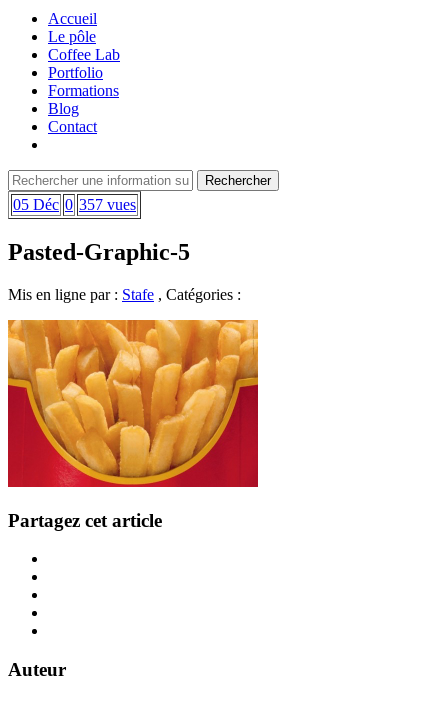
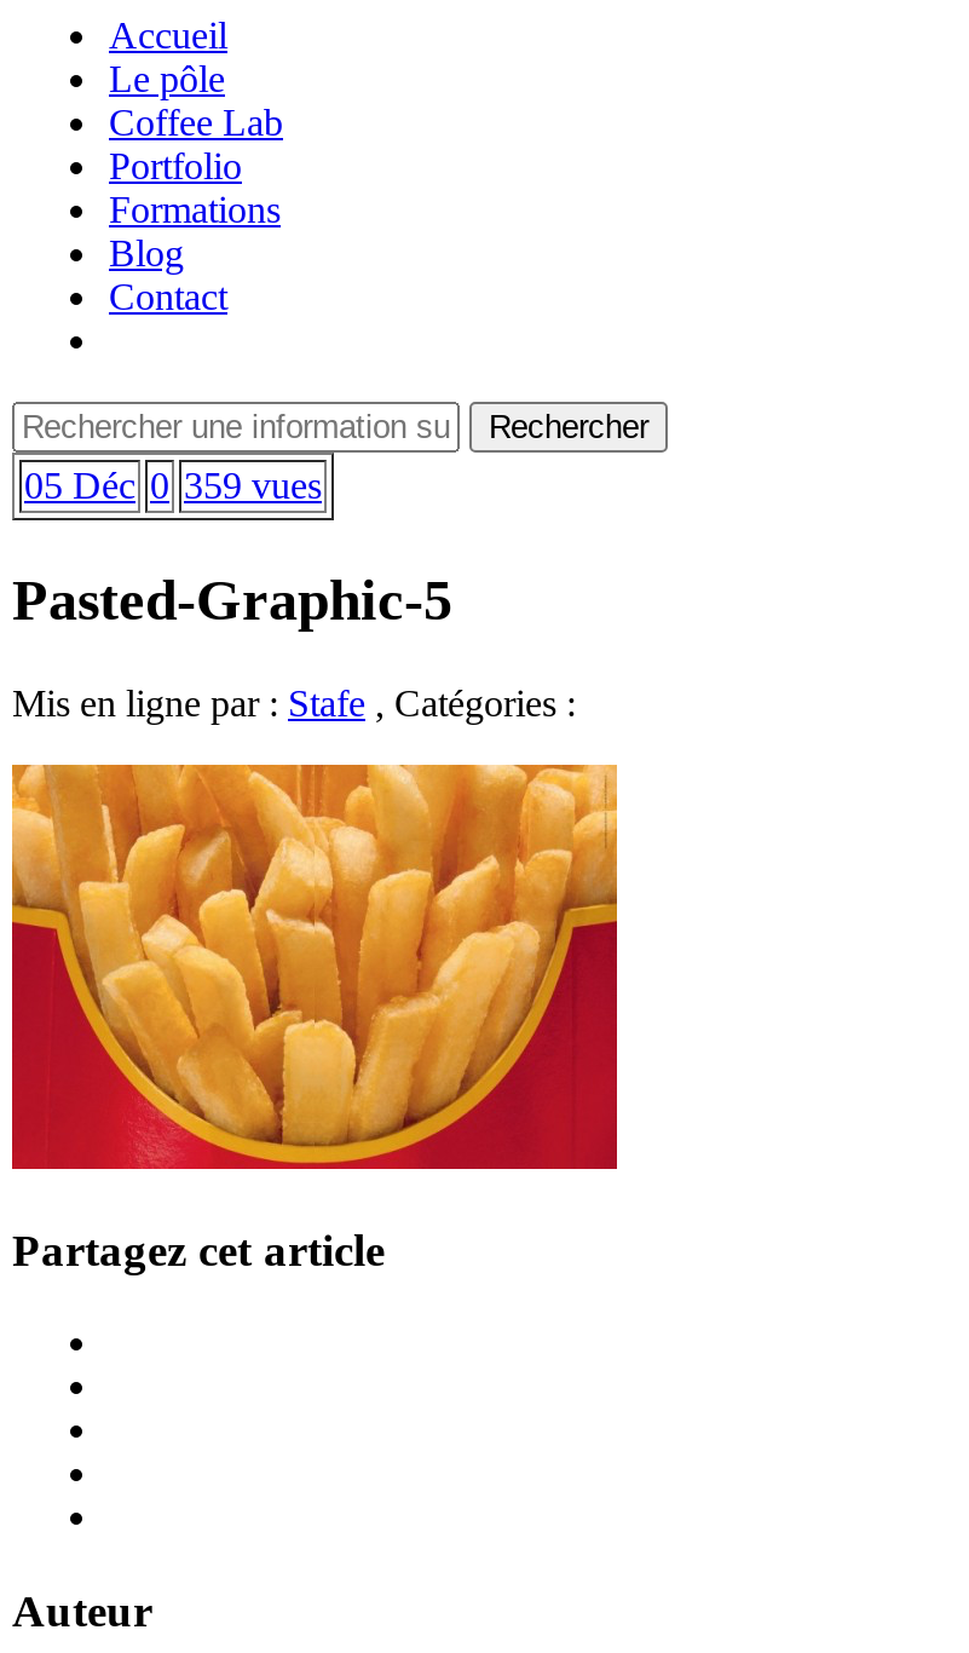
[13,196,136,213] 05 Déc 0 357 vues -> [24,465,322,506] 05 Déc 0 359 vues

